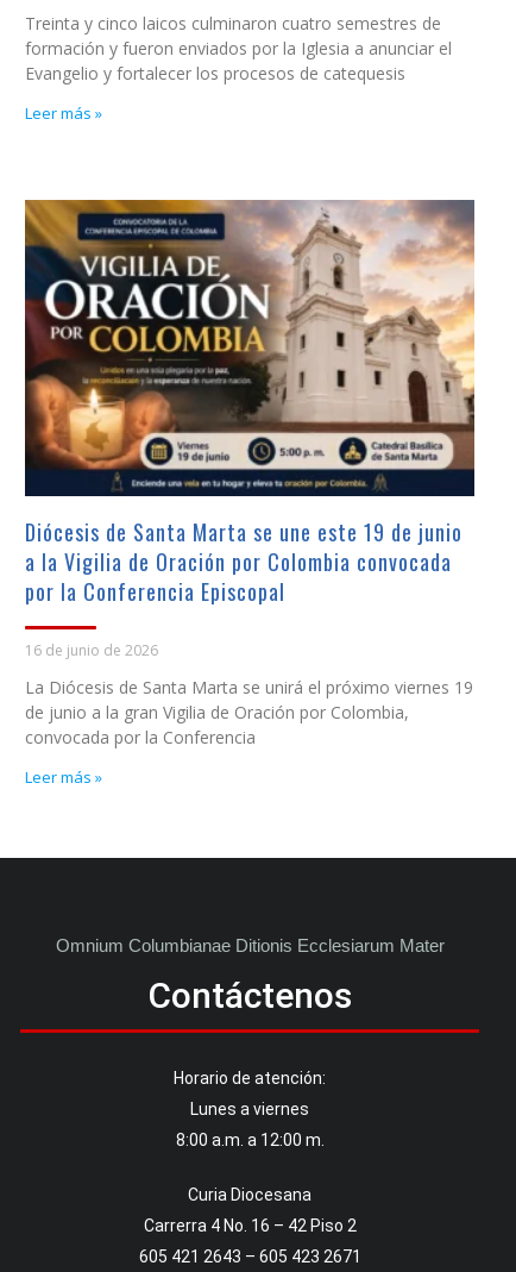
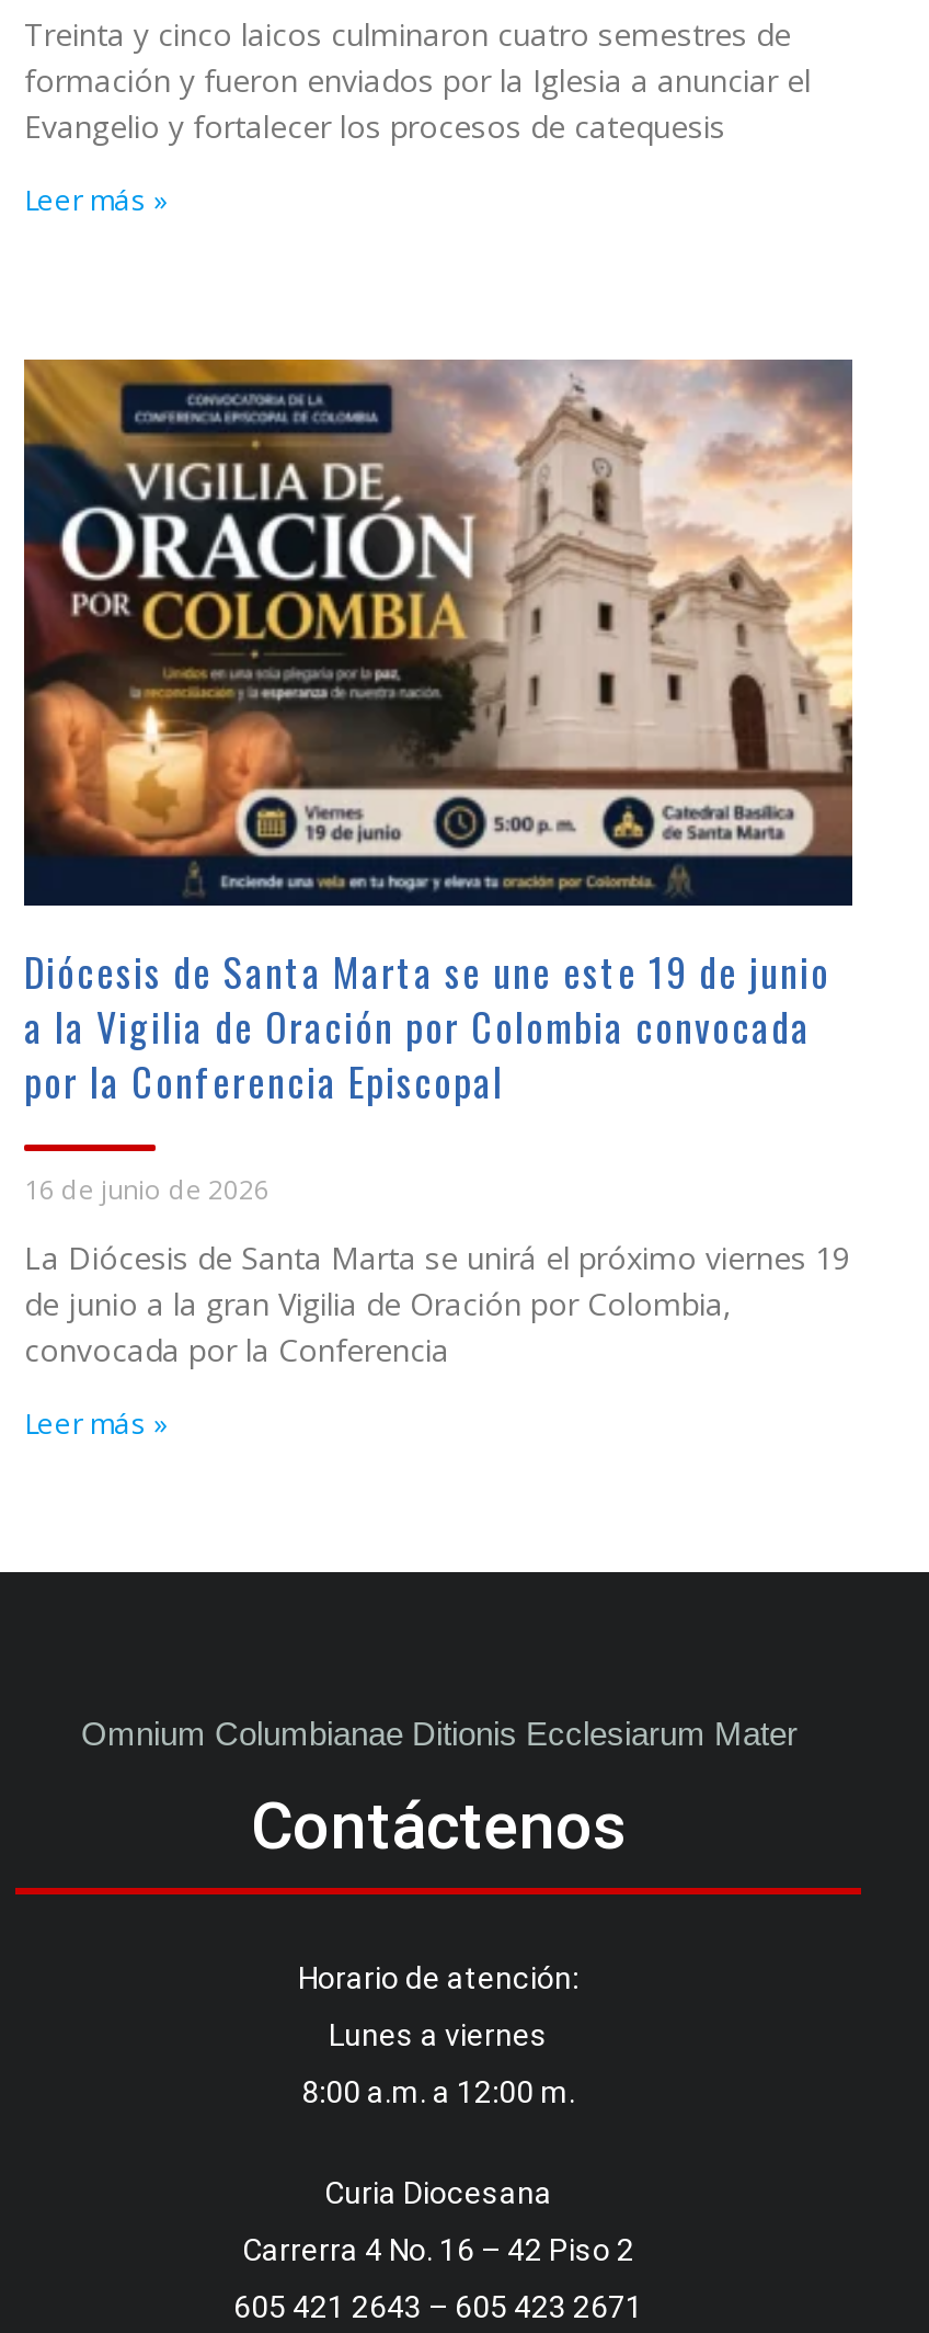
[54,935,443,956] Omnium Columbianae Ditionis Ecclesiarum M ater -> [78,1715,794,1752] Omnium Columbianae Ditionis Ecclesia r u | Mater

